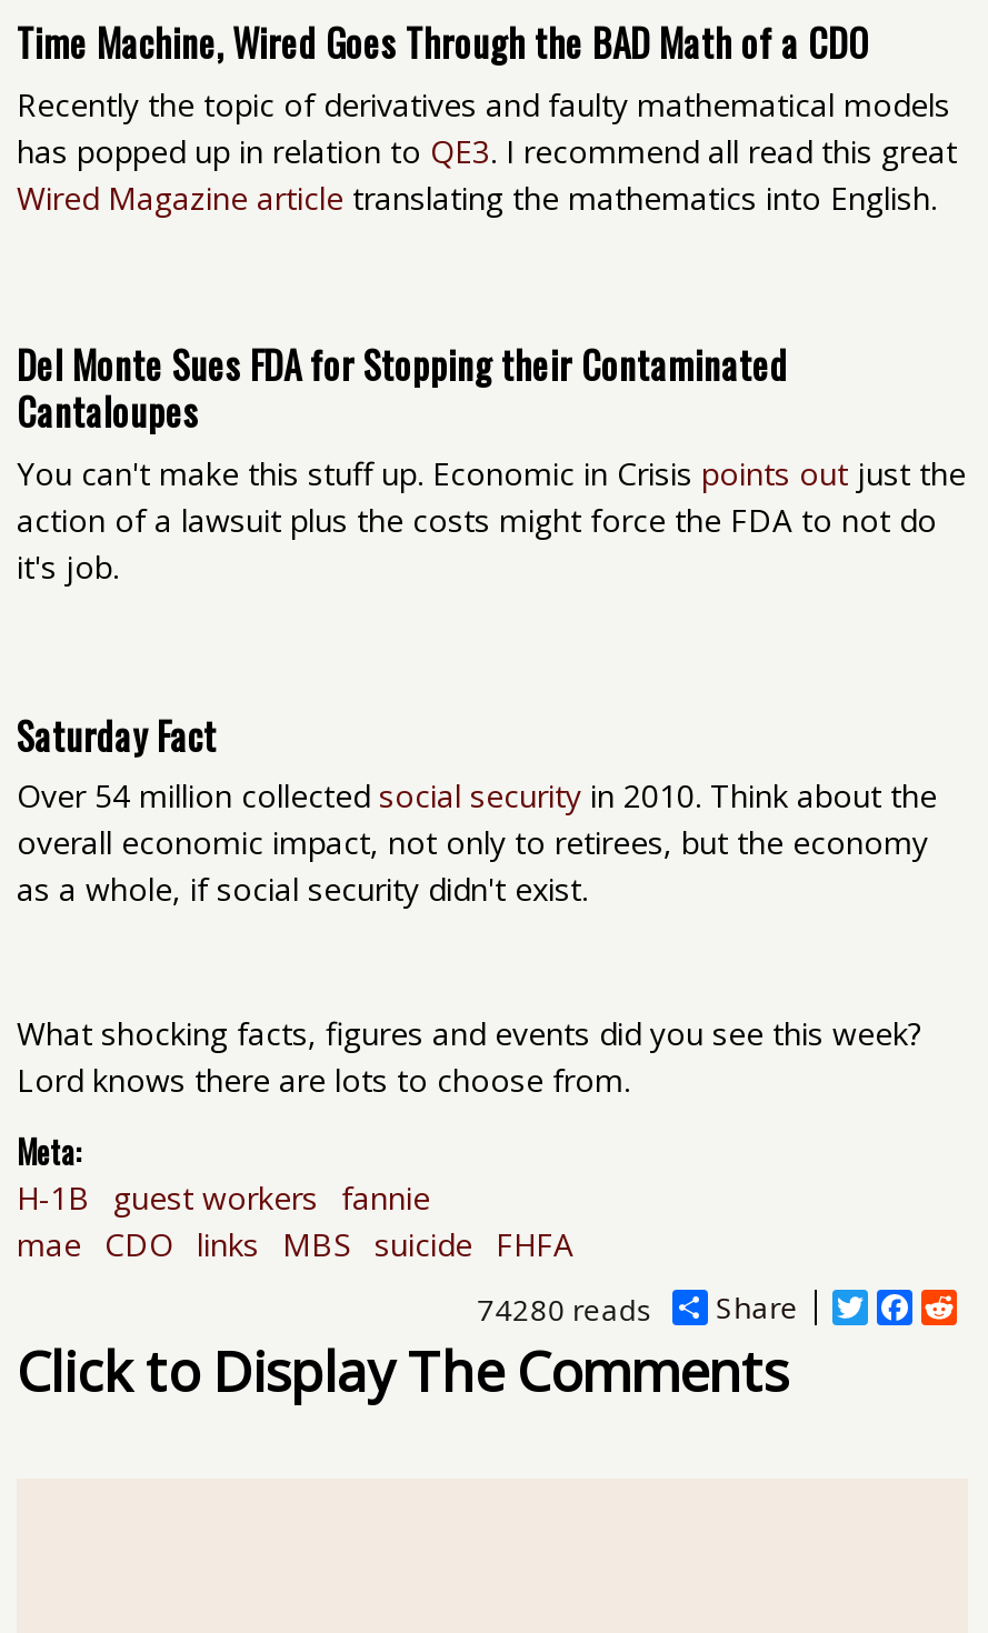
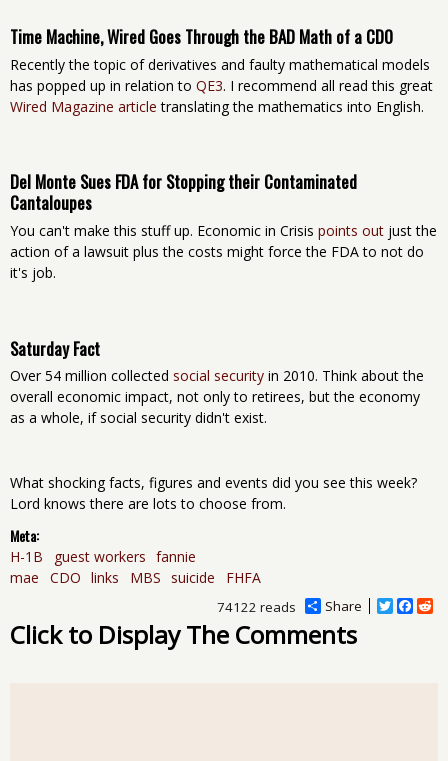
[477,1289,653,1329] 74280 reads -> [217,598,296,616] 74122 reads

